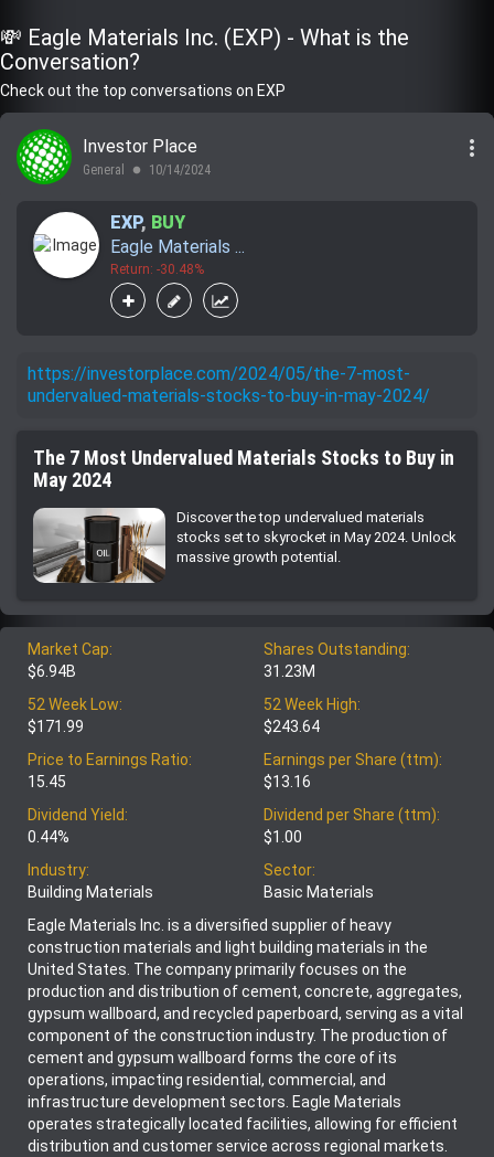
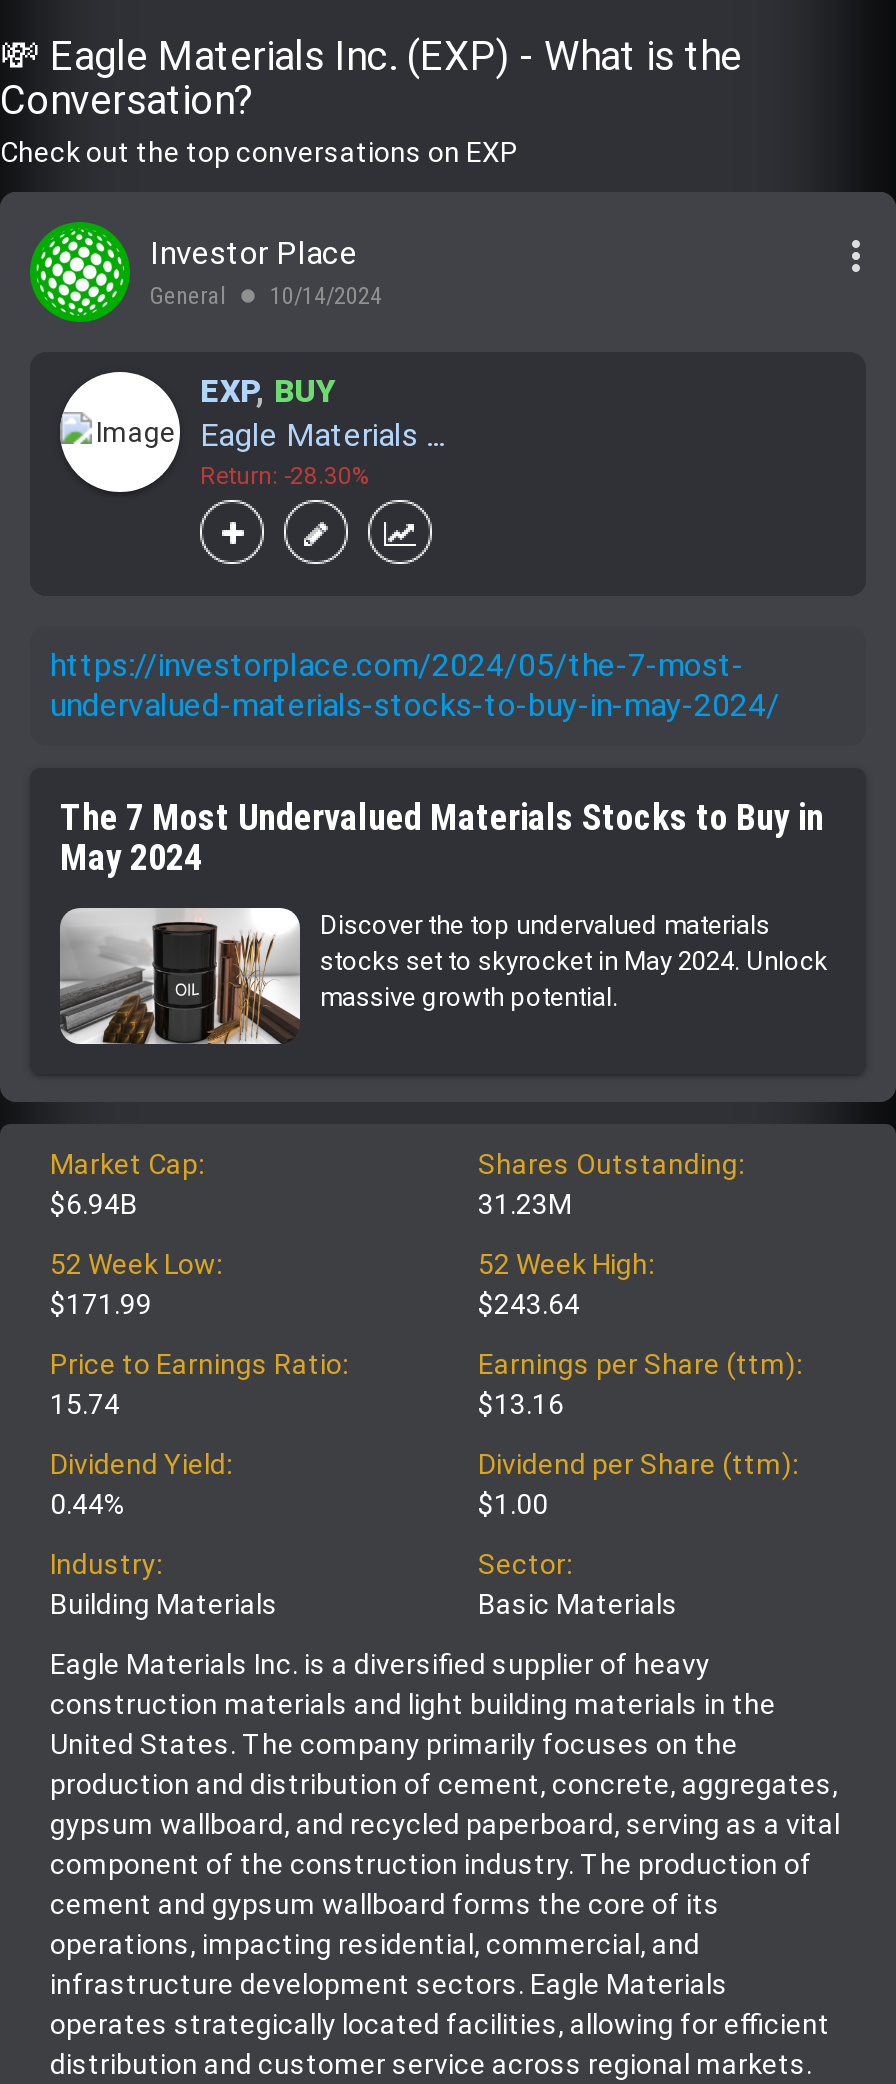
[110,262,204,277] Return: -30.48% -> [200,463,370,491] Return: -28.30%
[28,773,66,790] 15.45 -> [50,1388,120,1420] 15.74

